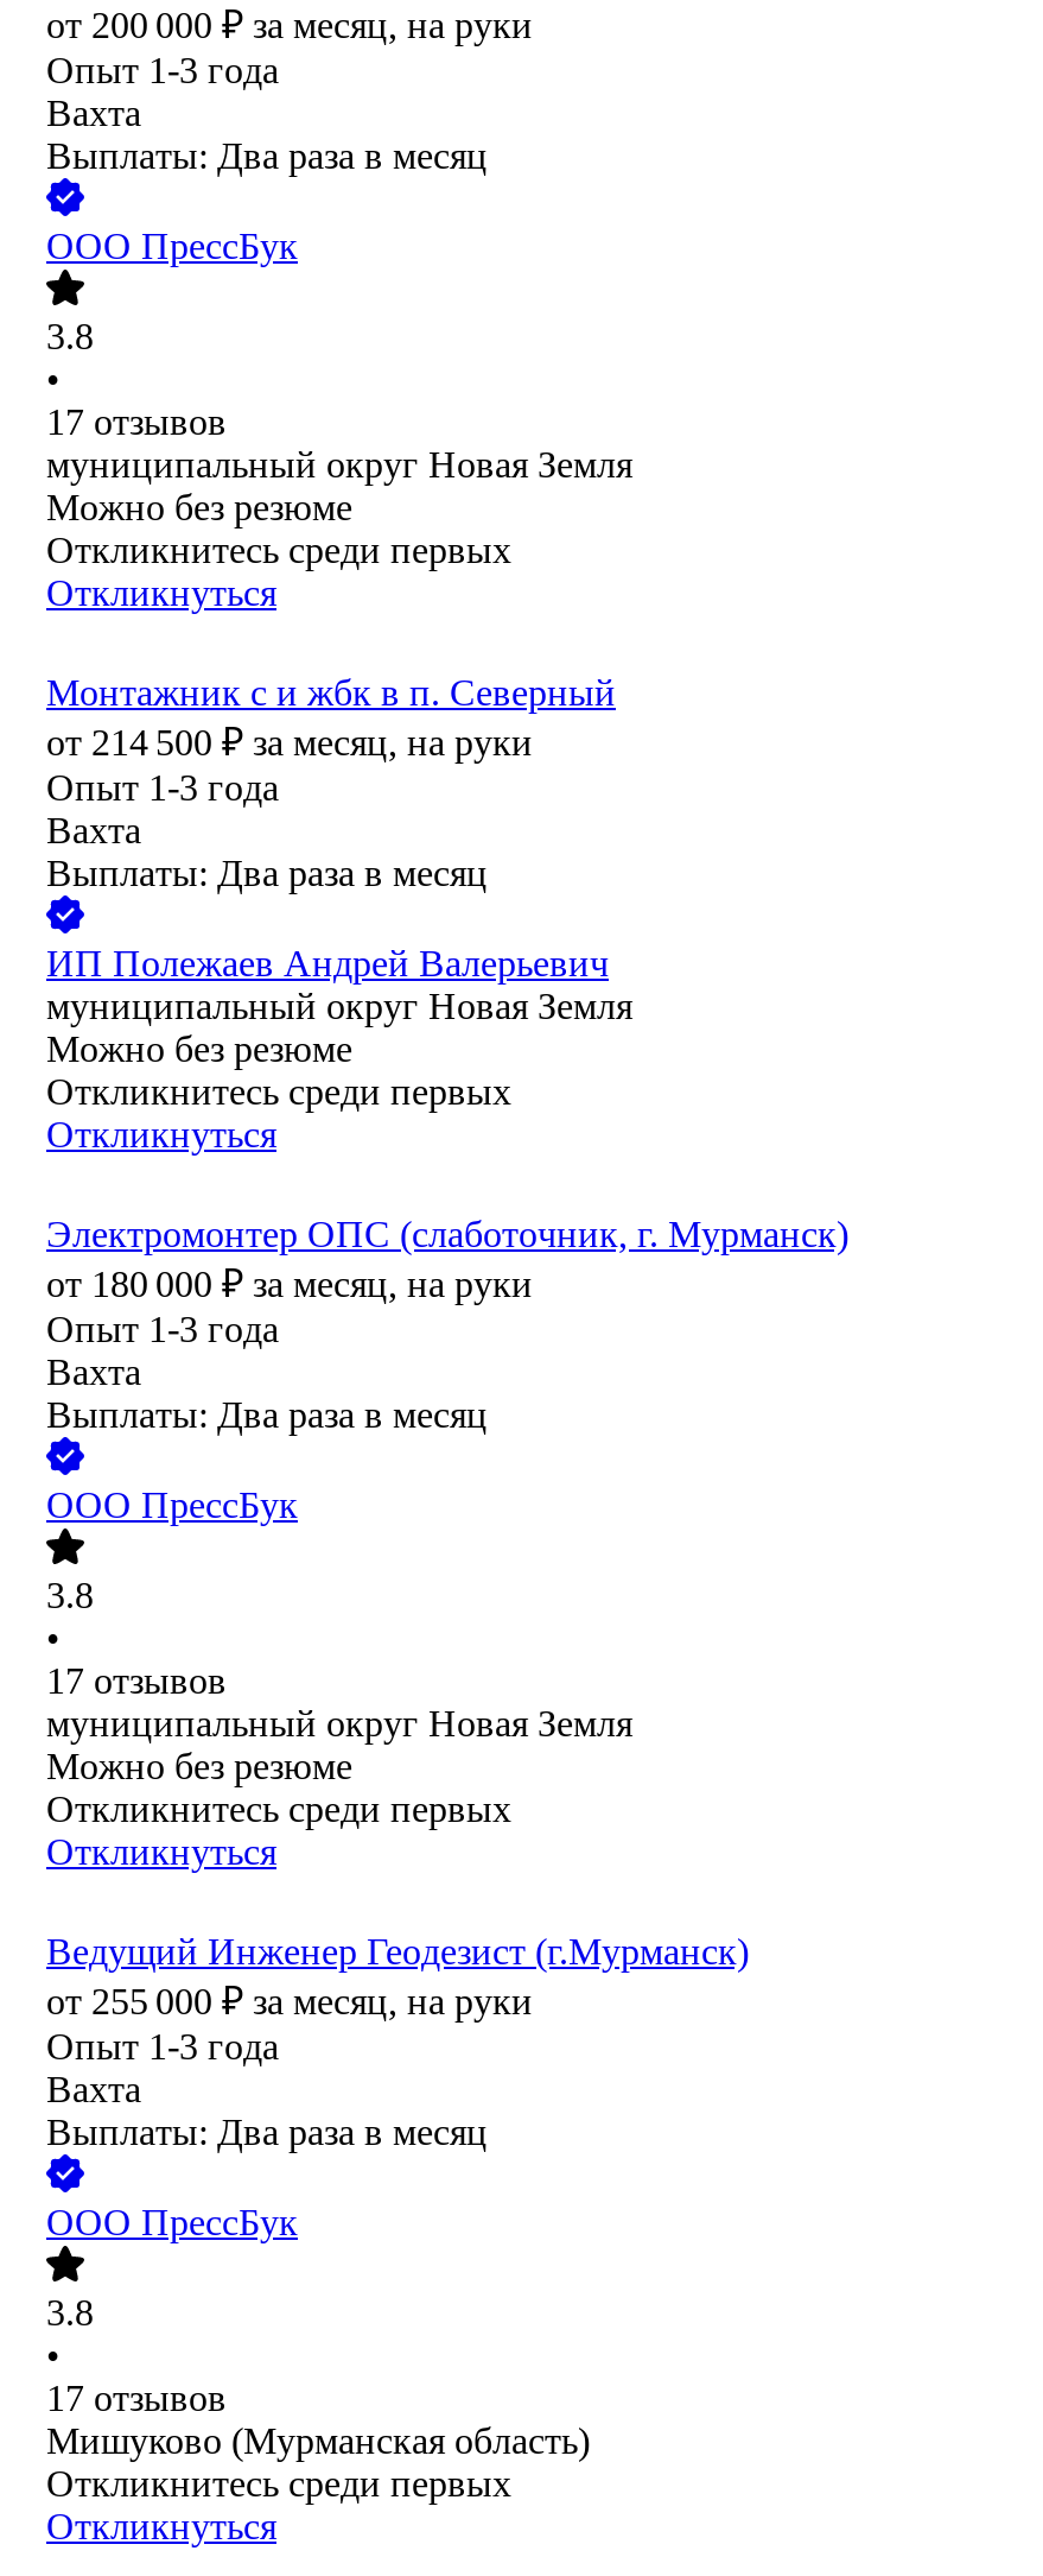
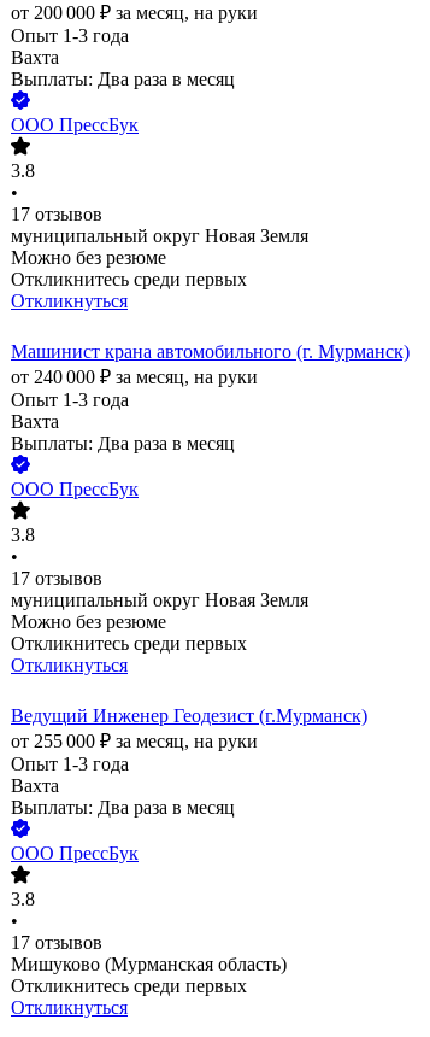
[46,673,848,1305] Монтажник с и жбк в п. Северный | от 214 500 ₽ за месяц, на руки | Опыт 1-3 года | Вахта | Выплаты: Два раза в месяц | ИП Полежаев Андрей Валерьевич | муниципальный округ Новая Земля | Можно без резюме | Откликнитесь среди первых | Откликнуться | Электромонтер ОПС (слаботочник, г. Мурманск) | от 180 000 ₽ за месяц, на руки -> [11,342,410,388] Машинист крана автомобильного (г. Мурманск) | от 240 000 ₽ за месяц, на руки

